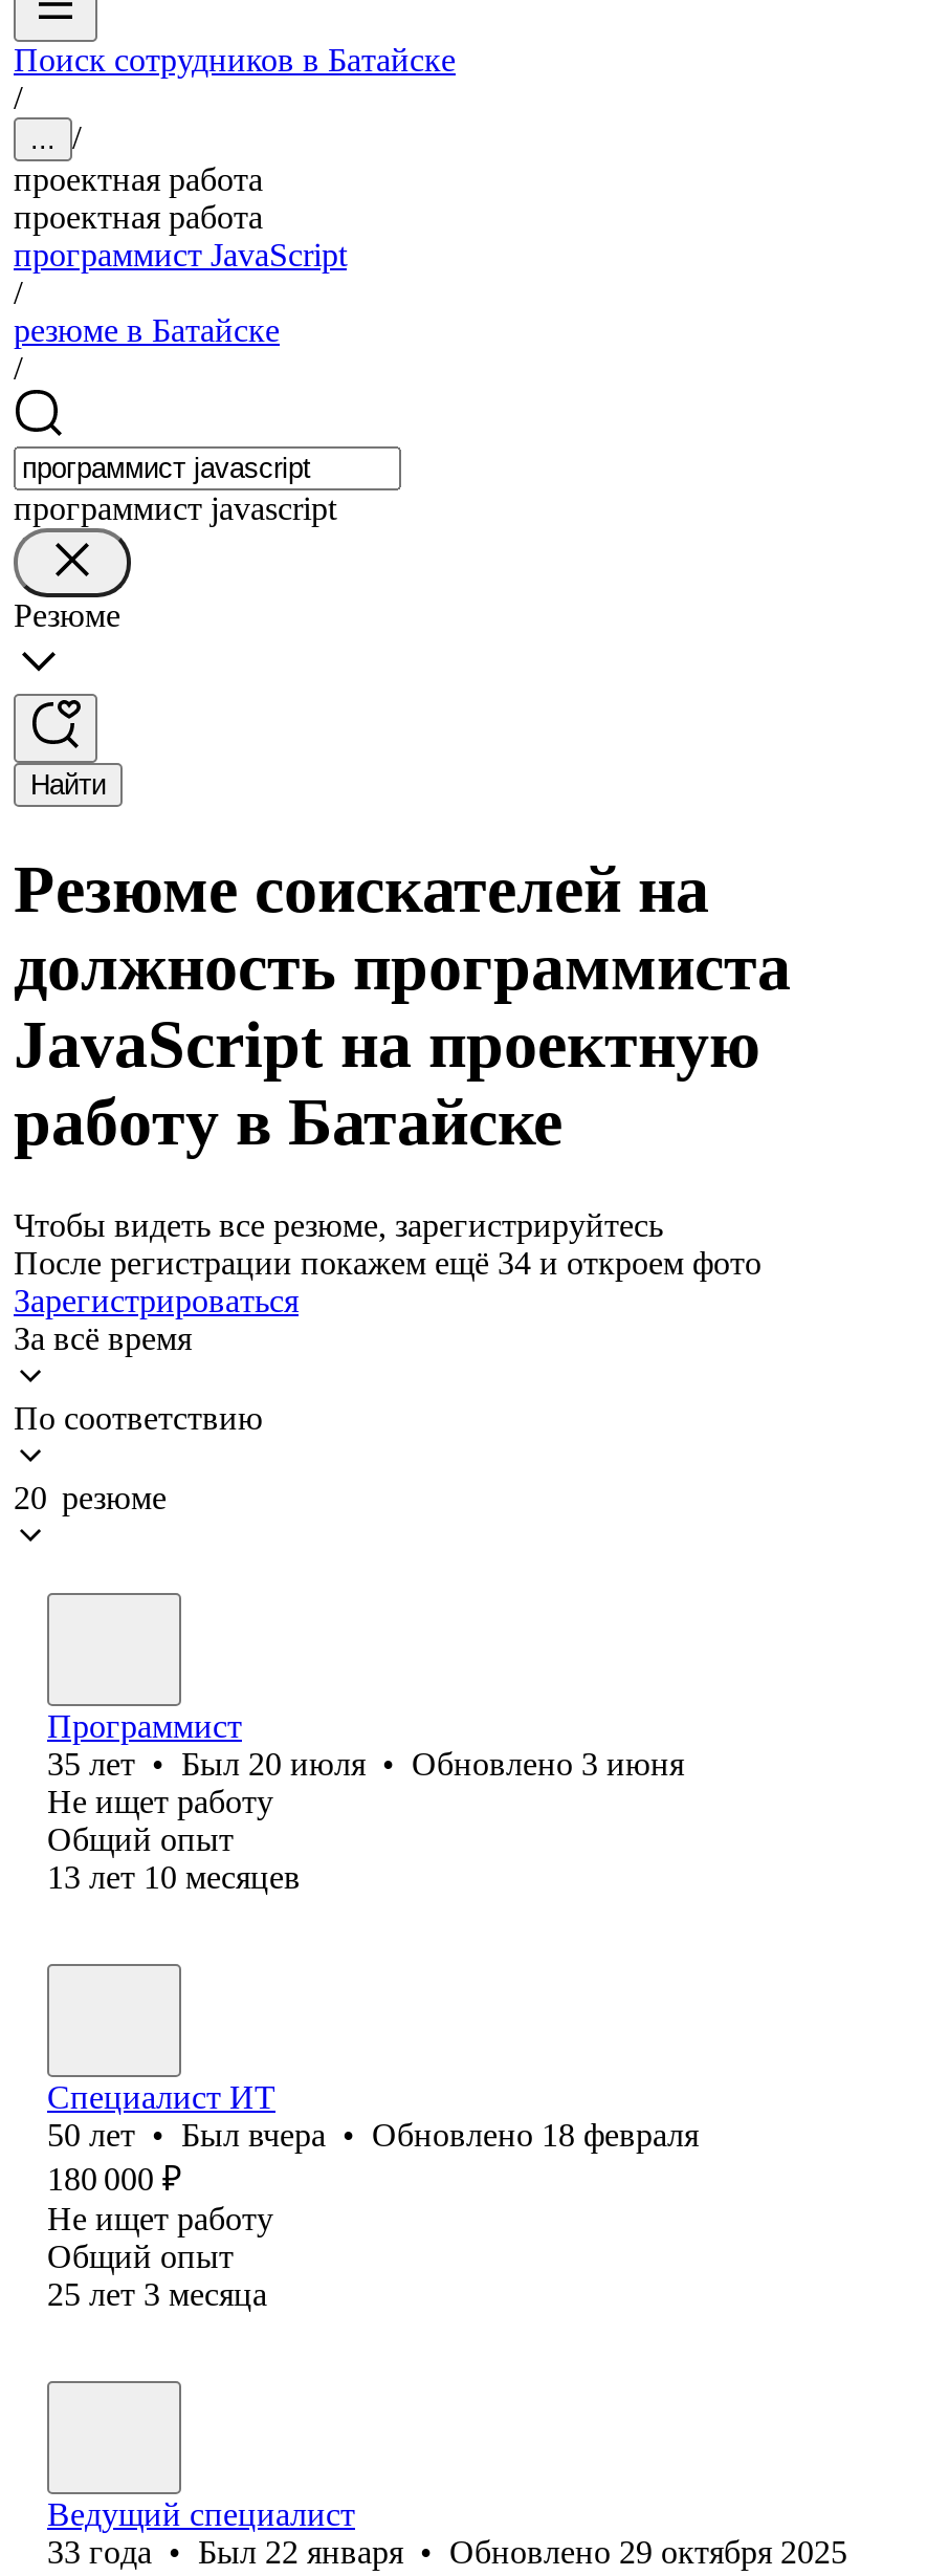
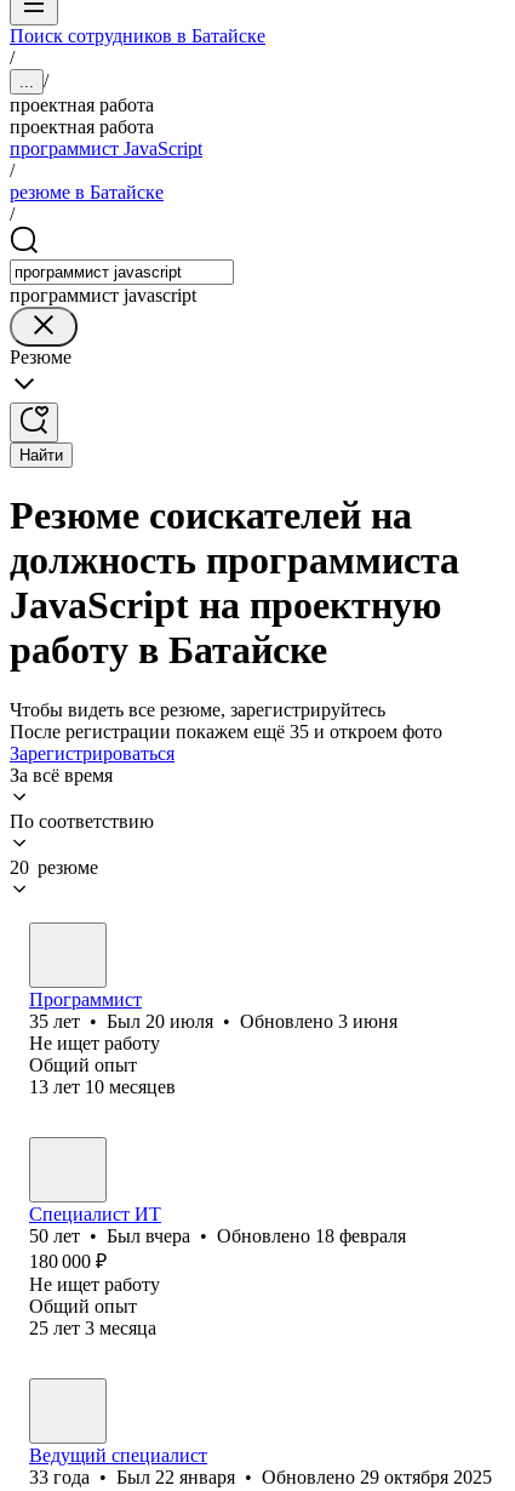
[14,1245,762,1280] После регистрации покажем ещё 34 и откроем фото -> [10,721,442,742] После регистрации покажем ещё 35 и откроем фото

